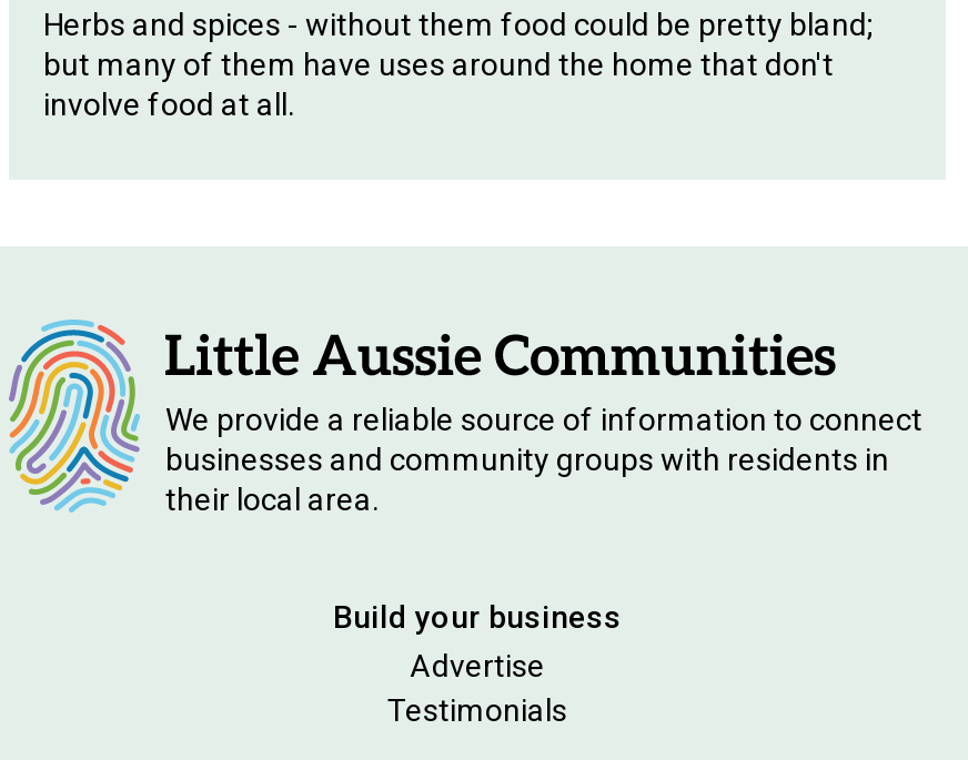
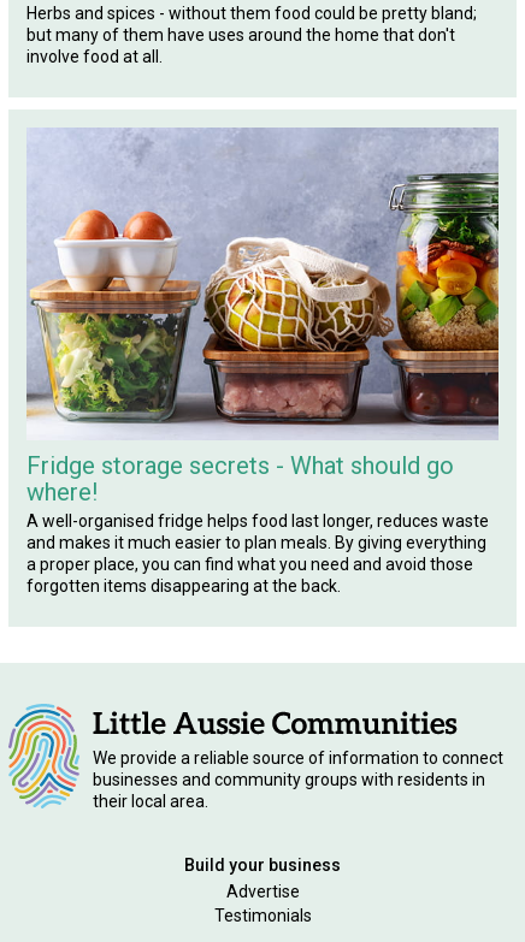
none -> [25,128,500,596] [image] | Fridge storage secrets - What should go | where! | A well-organised fridge helps food last longer, reduces waste | and makes it much easier to plan meals. By giving everything | a proper place, you can find what you need and avoid those | forgotten items disappearing at the back.

